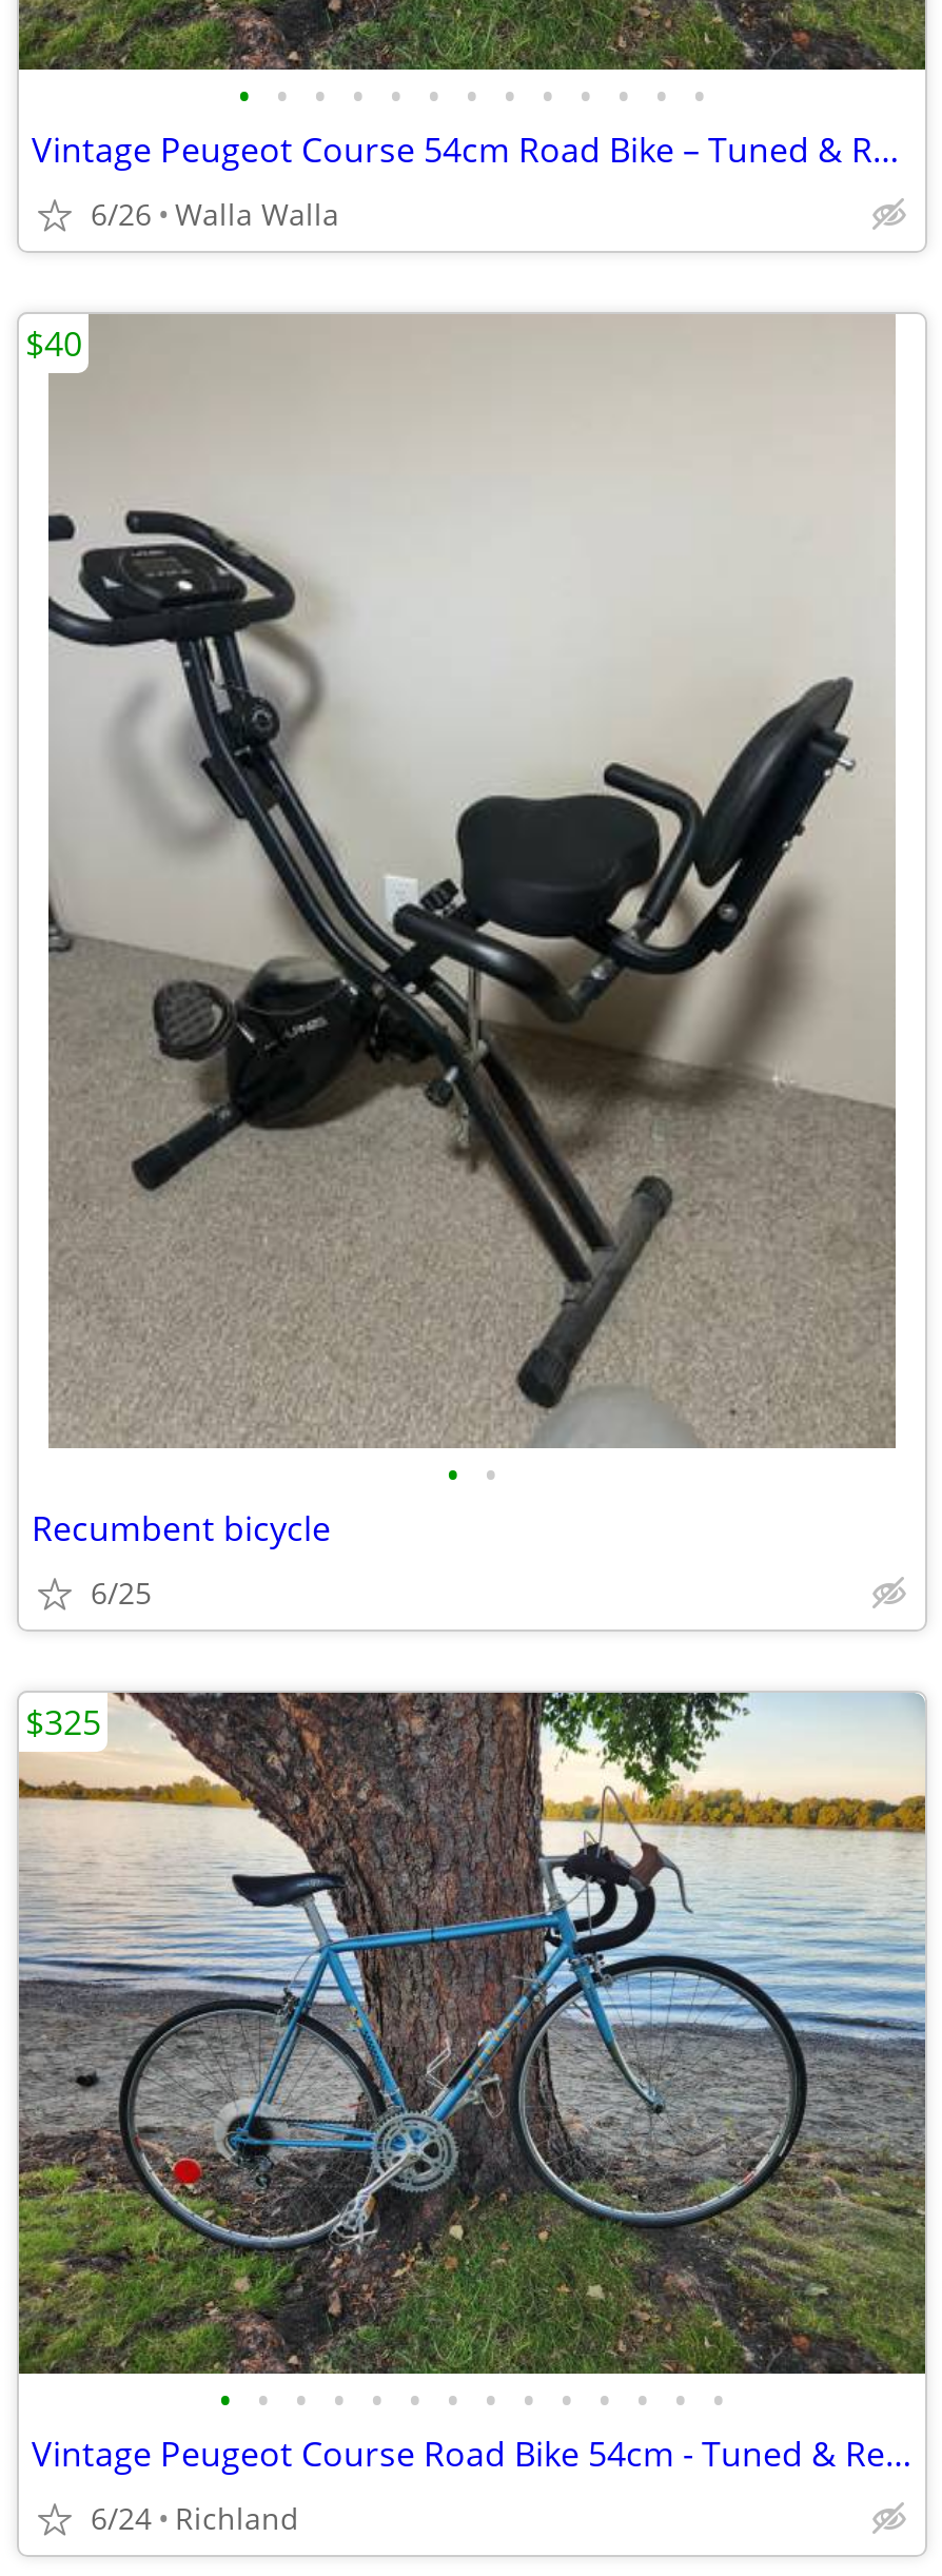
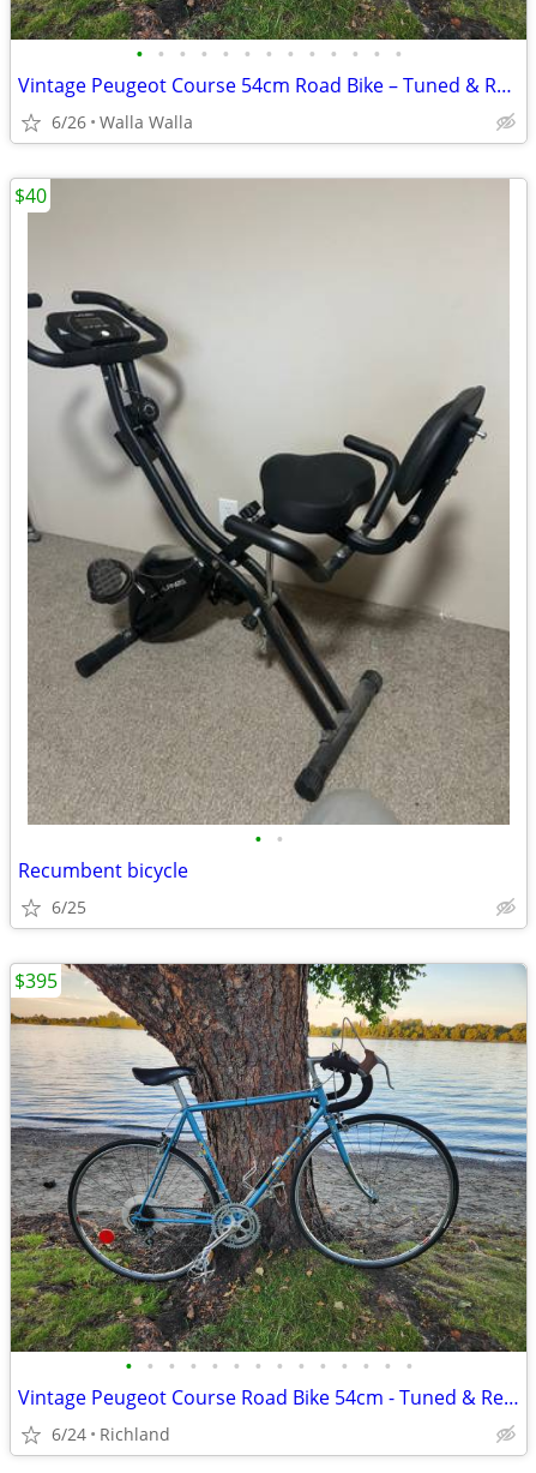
[25,1699,101,1745] $325 -> [14,968,58,994] $395

